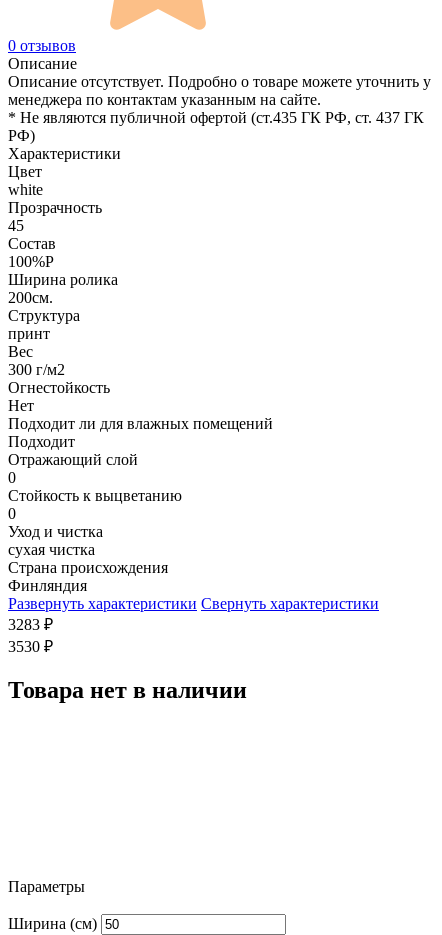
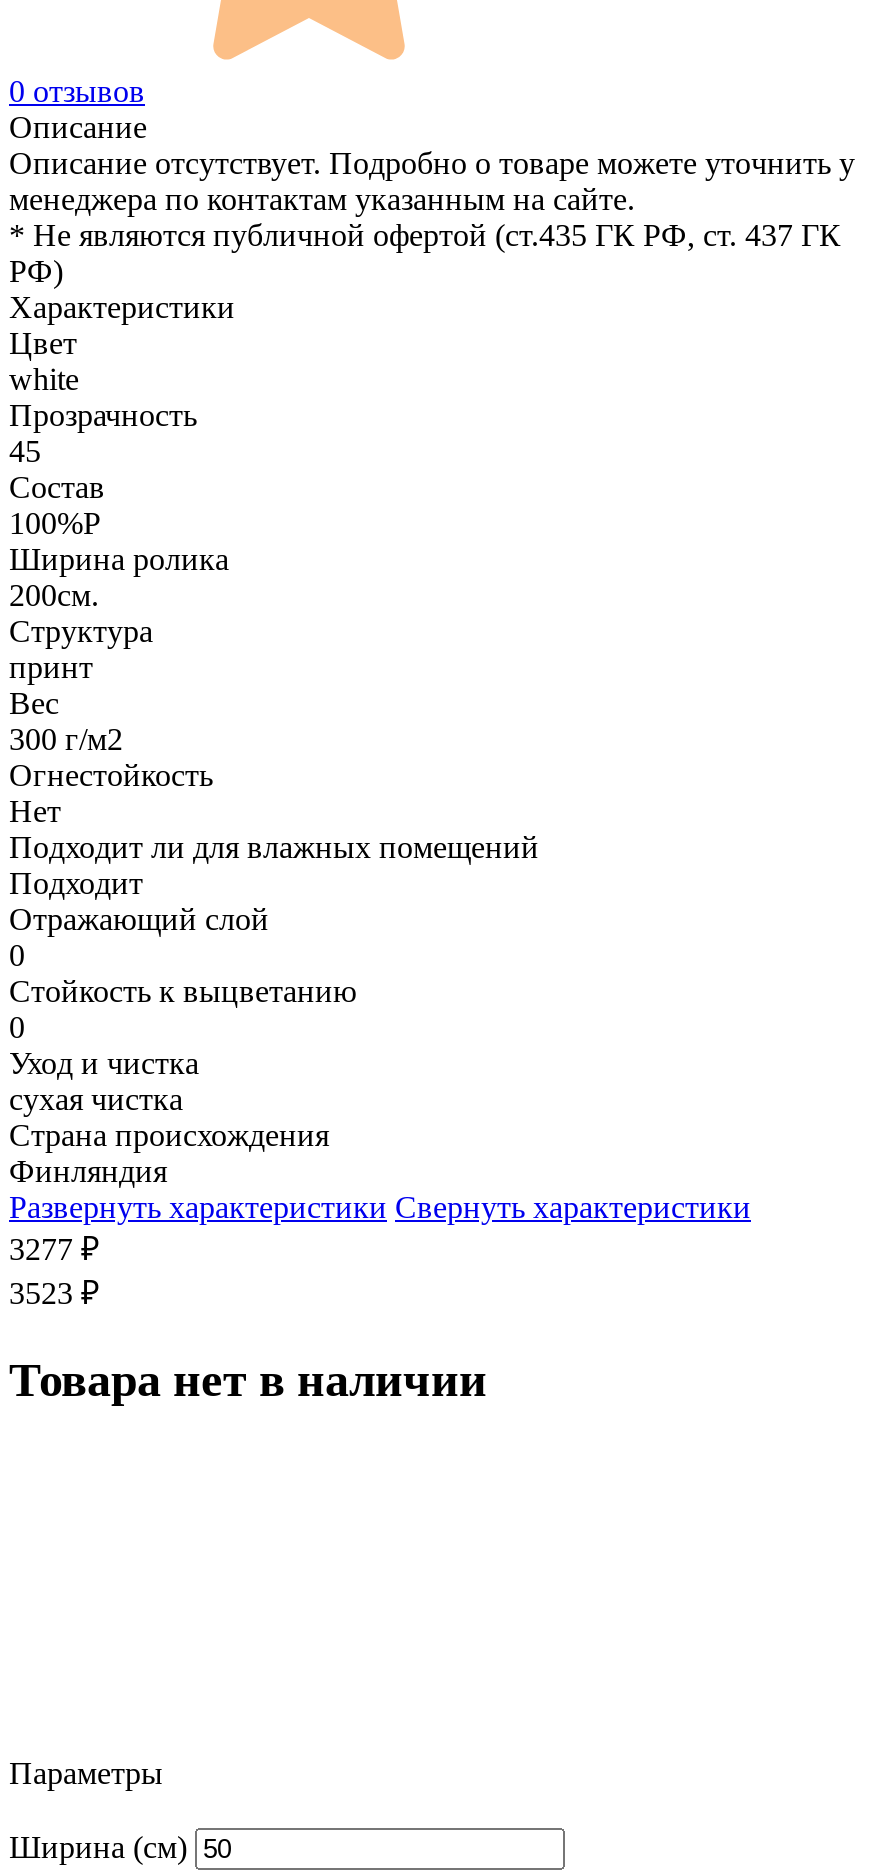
[8,616,53,633] 3283 ₽ -> [9,1231,99,1265] 3277 ₽
[8,638,53,655] 3530 ₽ -> [9,1275,99,1309] 3523 ₽

